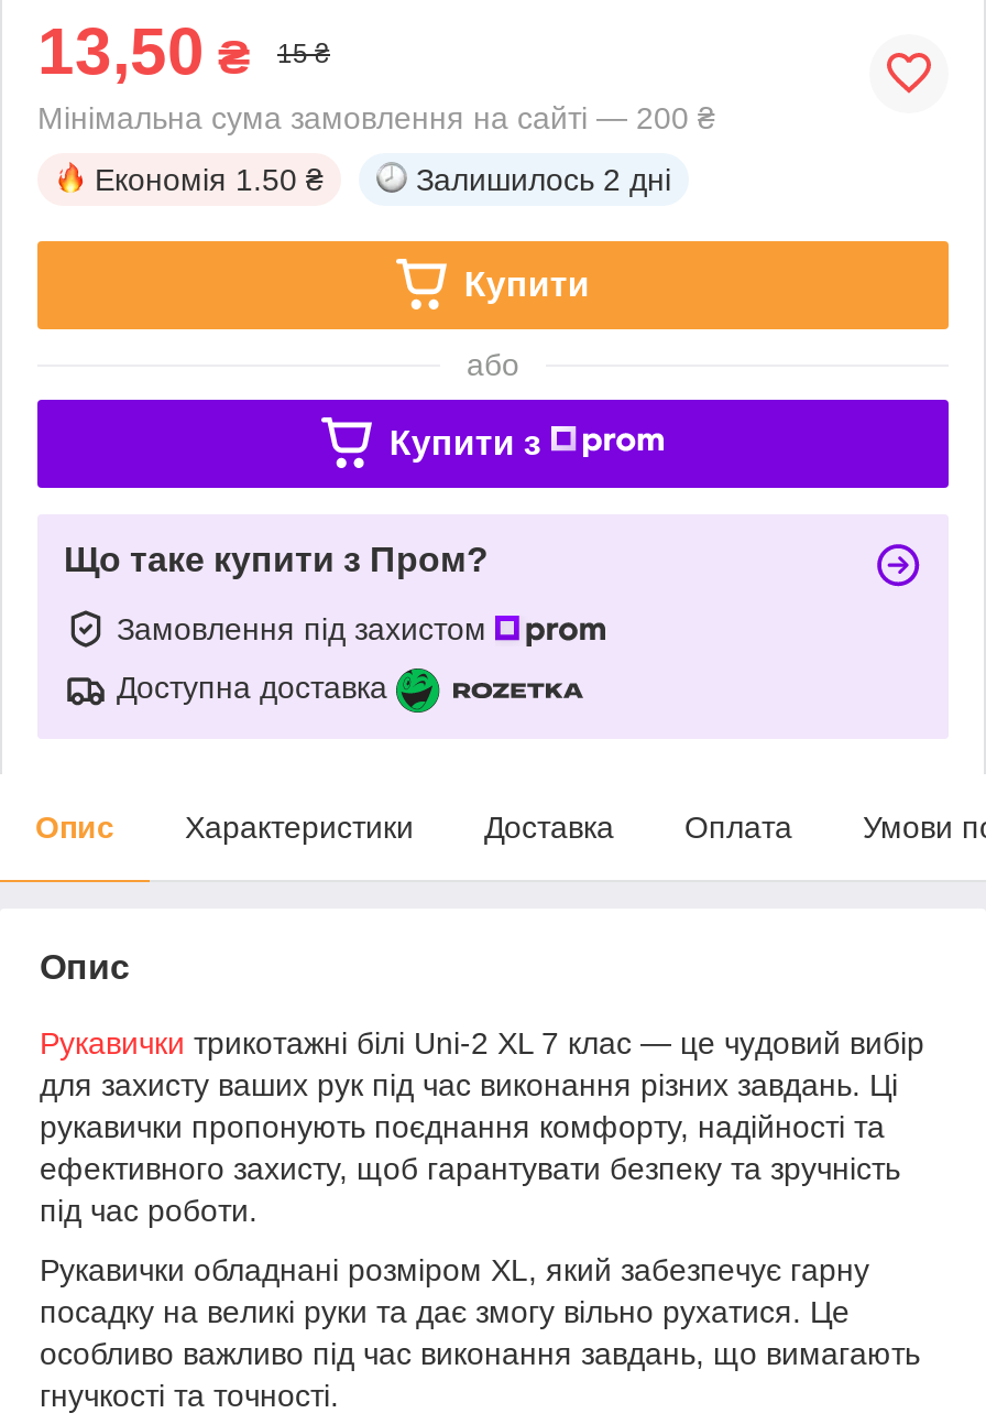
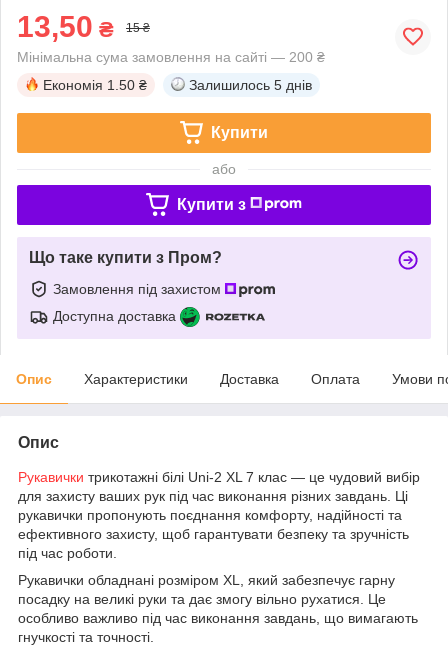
[416,161,671,197] Залишилось 2 дні -> [189,77,312,93] Залишилось 5 днів

